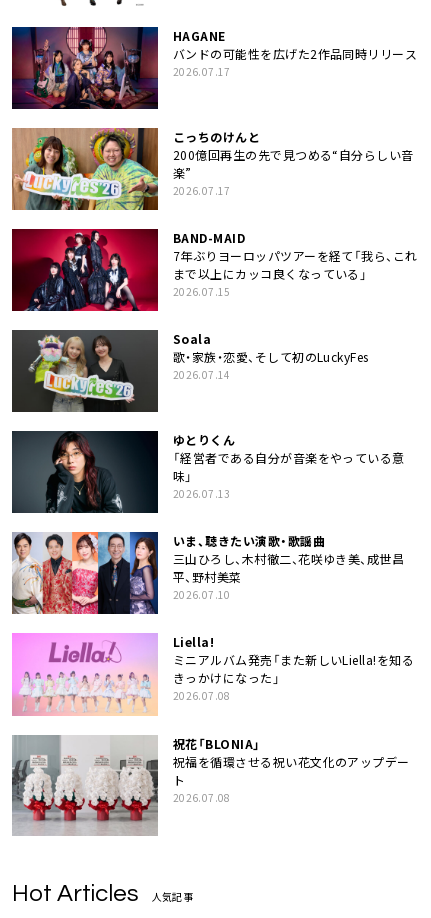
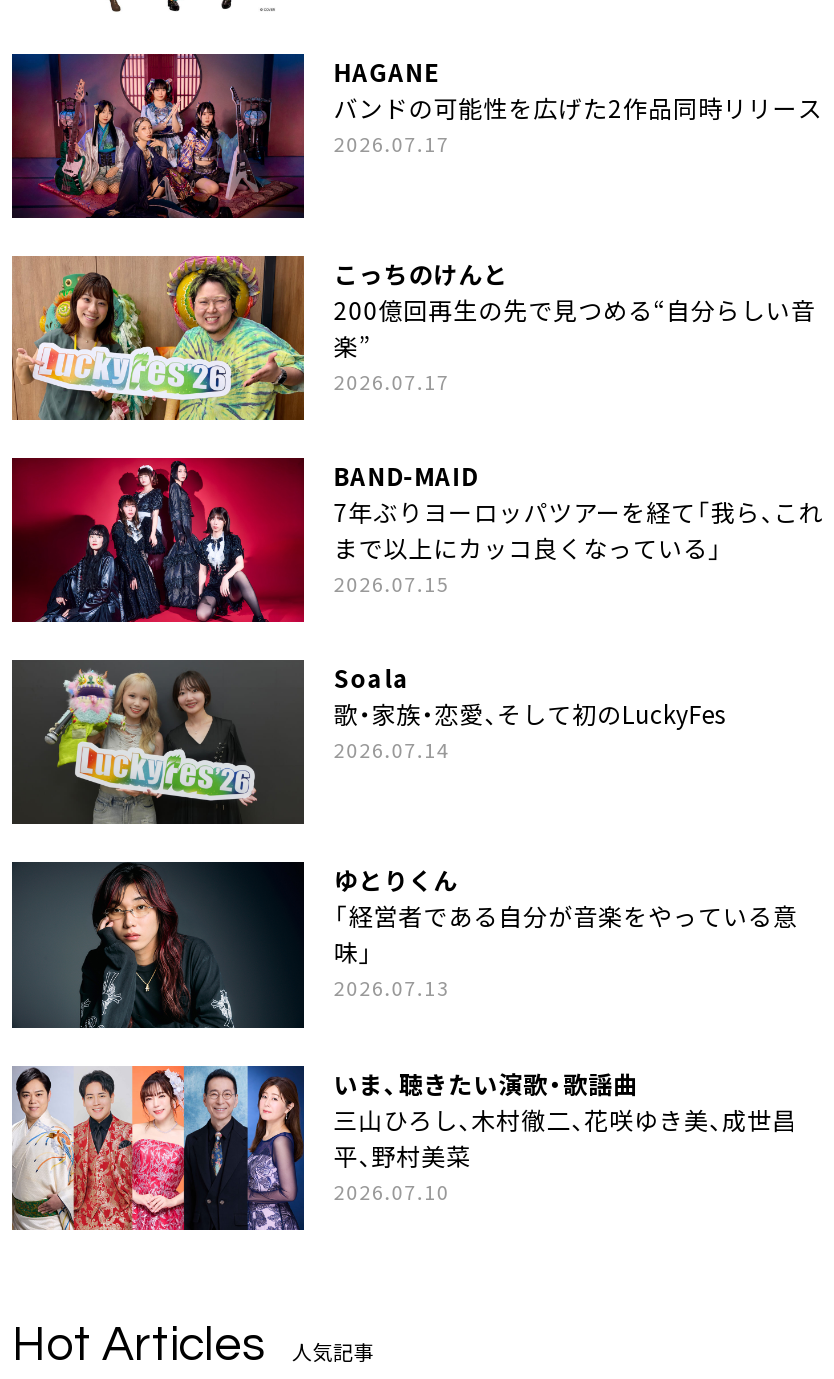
[11,632,414,804] [image] | Liella! | ミニアルバム発売「また新しいLiella!を知る | きっかけになった」 | 2026.07.08 | 祝花「BLONIA」 | 祝福を循環させる祝い花文化のアップデー | ト | 2026.07.08 -> none
[12,734,158,836] [image] -> none

